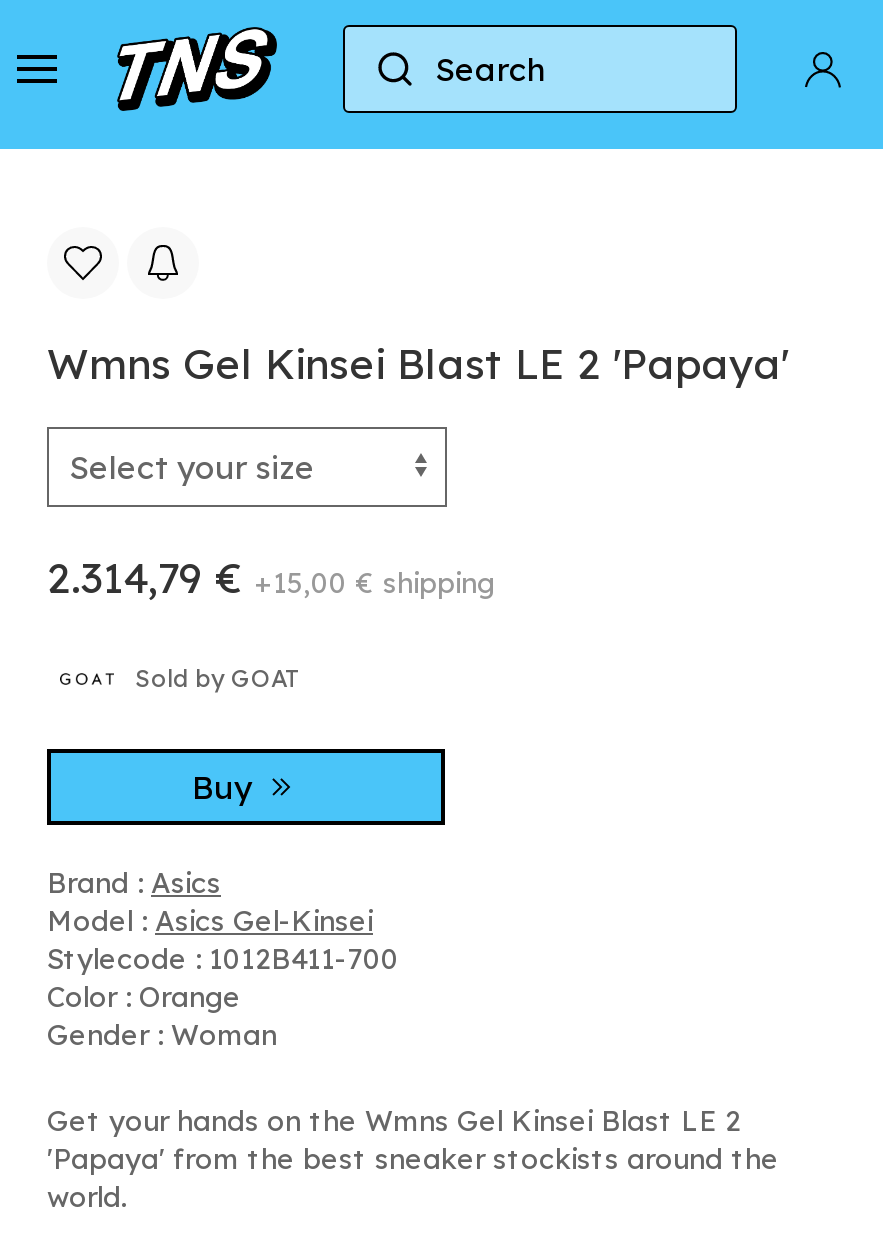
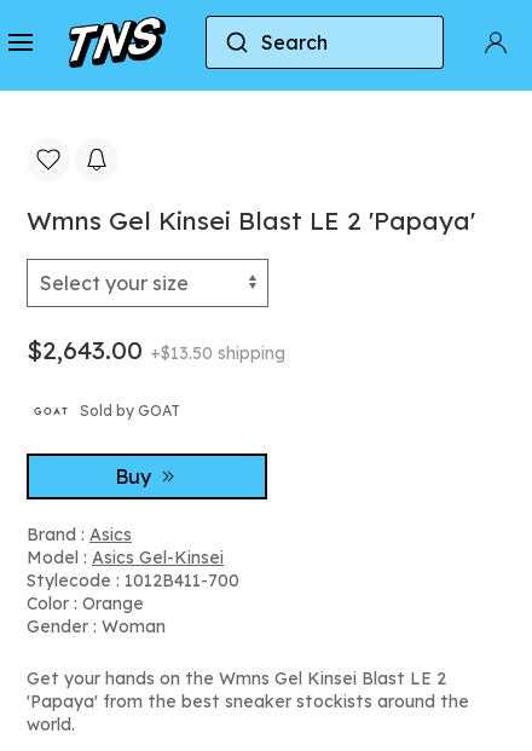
[47,551,495,603] 2.314,79 €+15,00 € shipping -> [27,334,285,365] $2,643.00 +$13.50 shipping

